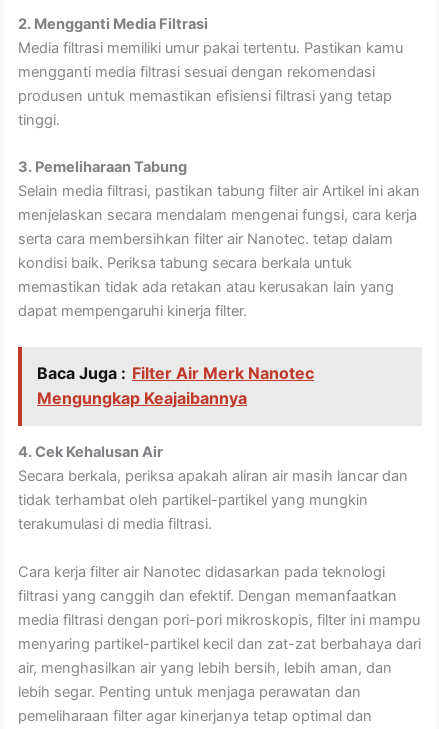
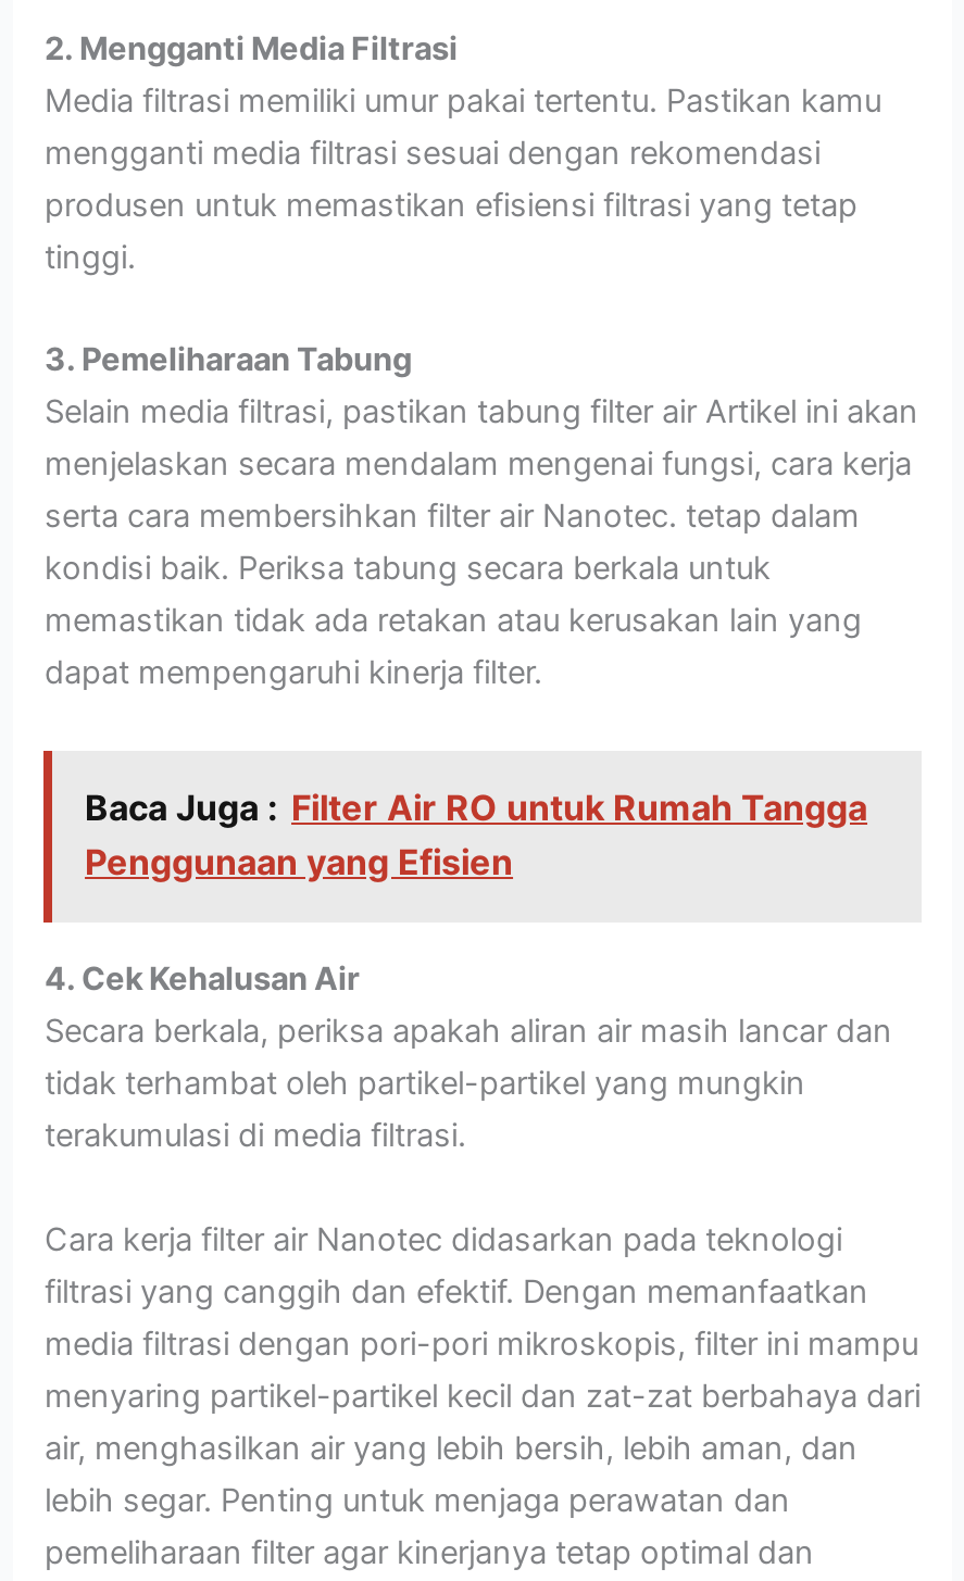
[37,363,314,408] Baca Juga : Filter Air Merk Nanotec | Mengungkap Keajaibannya -> [85,786,867,884] Baca Juga : Filter Air RO untuk Rumah Tangga | Penggunaan yang Efisien

